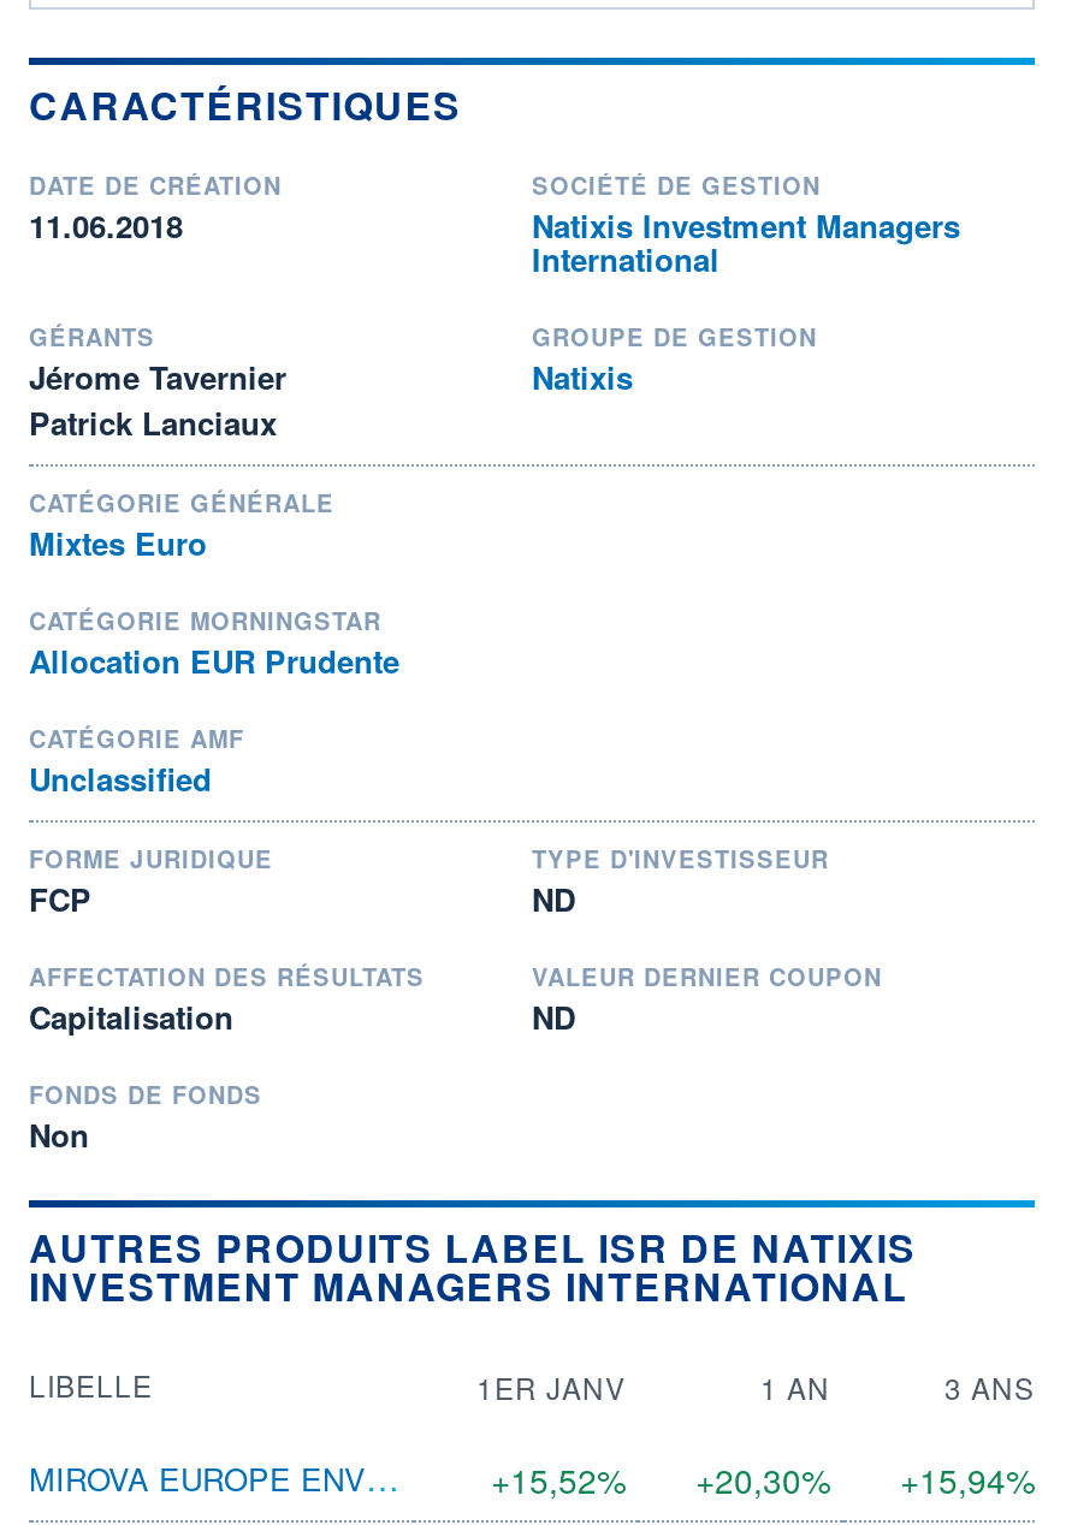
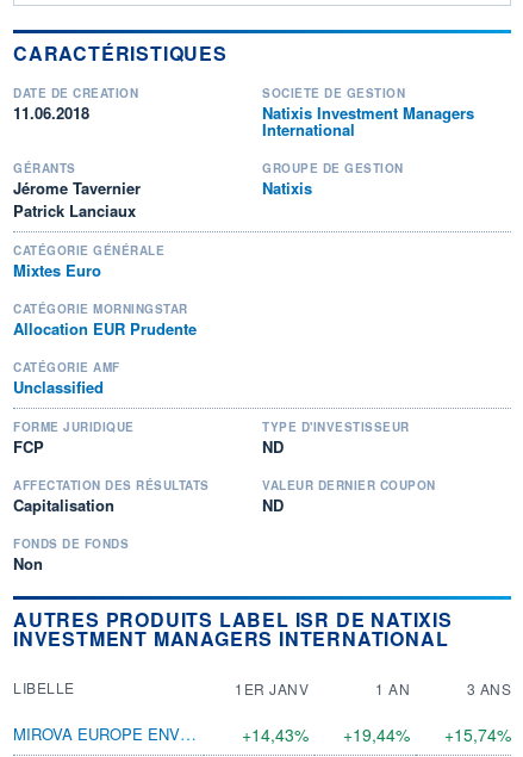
[491,1455,626,1503] +15,52% -> [242,722,309,746] +14,43%
[695,1455,830,1503] +20,30% -> [343,722,410,746] +19,44%
[900,1455,1035,1503] +15,94% -> [444,722,511,746] +15,74%

